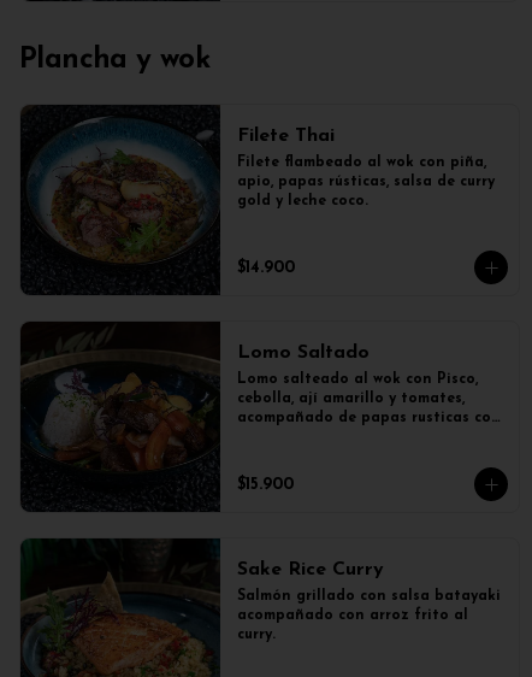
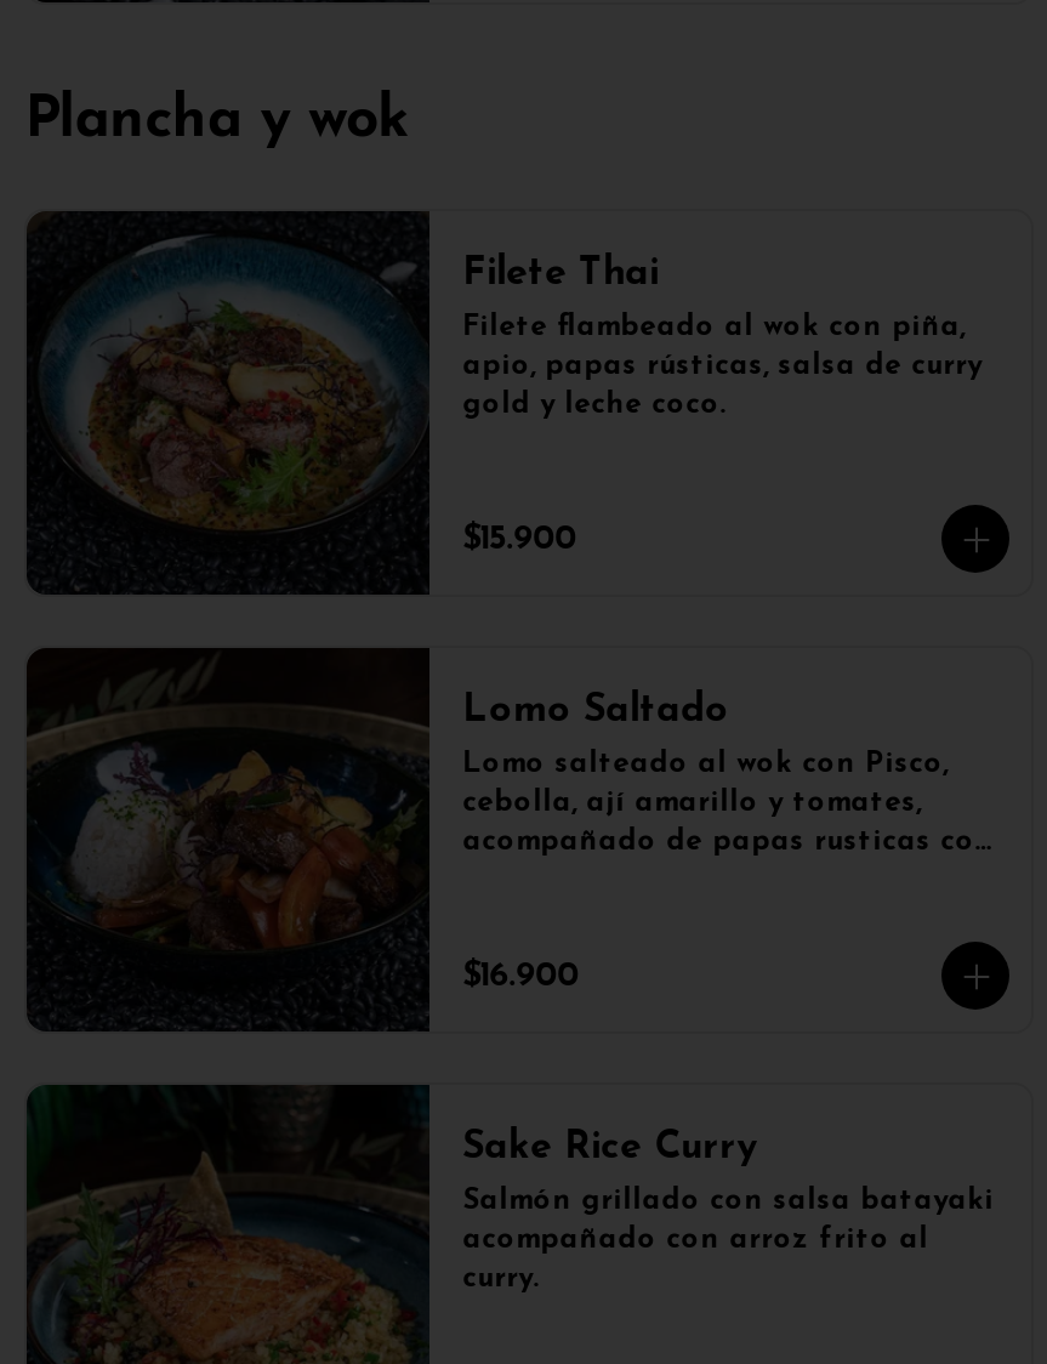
[237,259,294,277] $14.900 -> [462,522,577,558] $15.900
[237,476,293,494] $15.900 -> [462,959,579,995] $16.900

